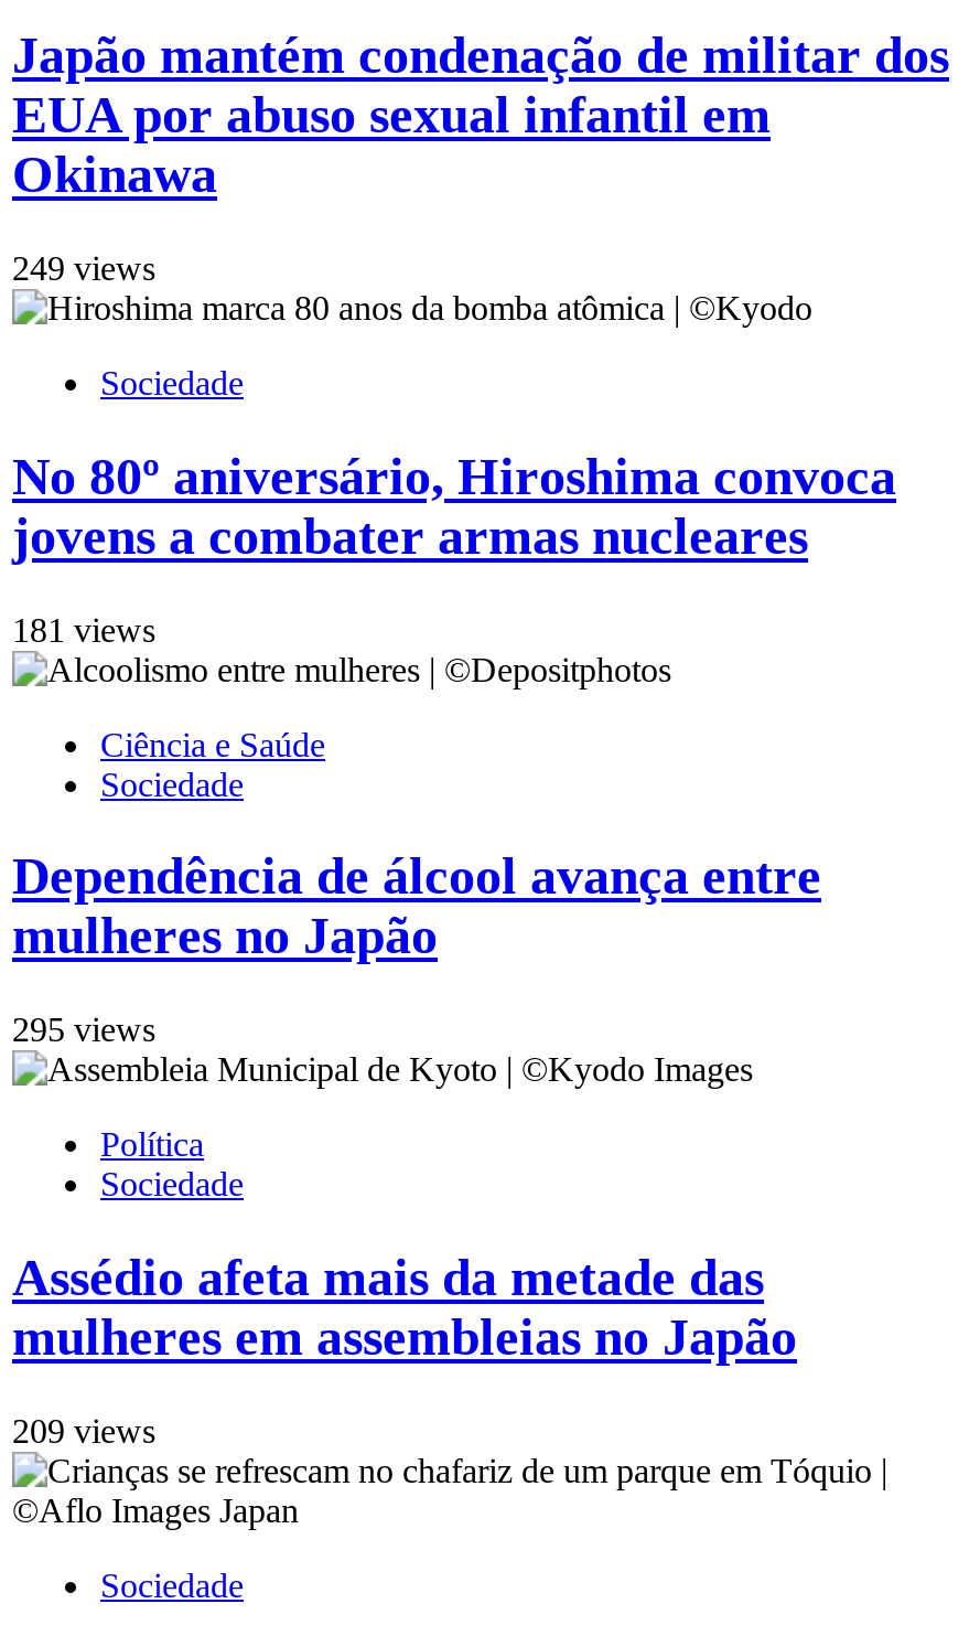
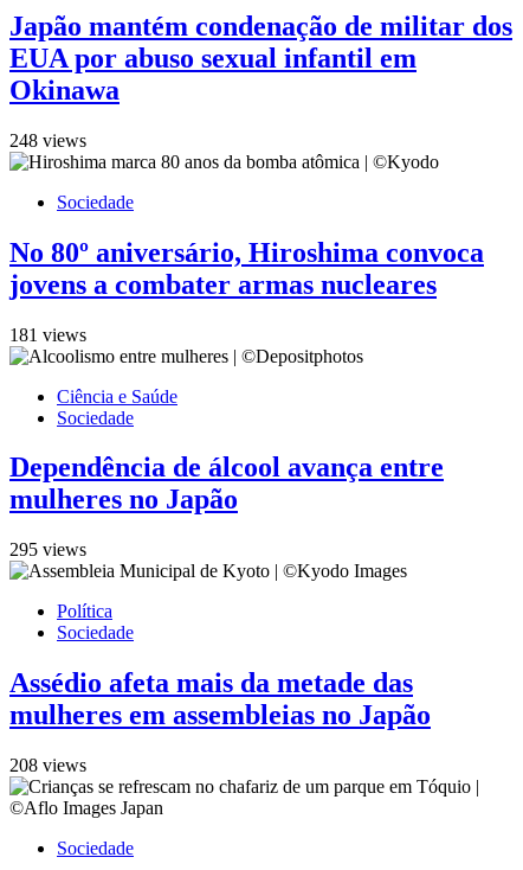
[12,249,155,286] 249 views -> [9,130,86,150] 248 views
[12,1412,155,1450] 209 views -> [9,755,86,775] 208 views

